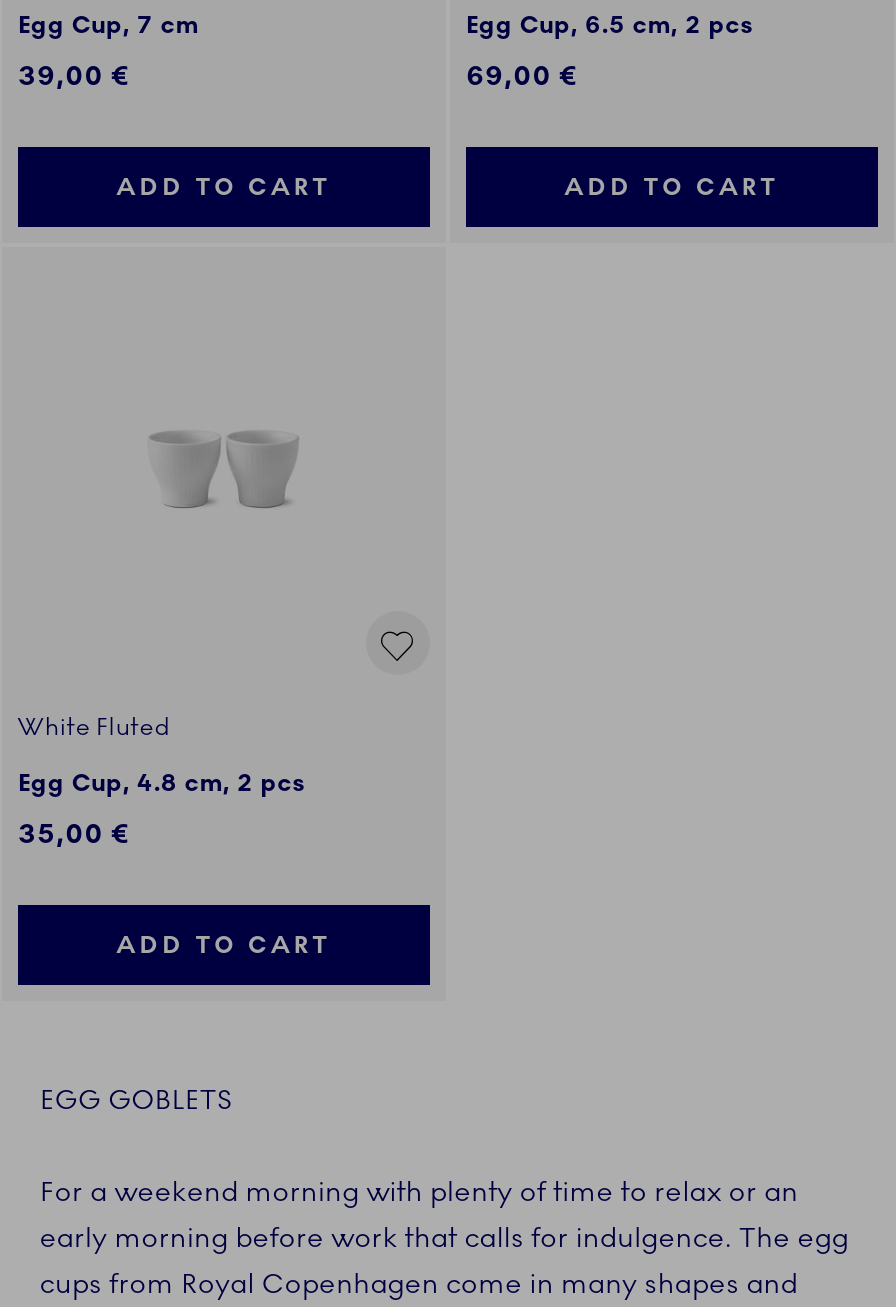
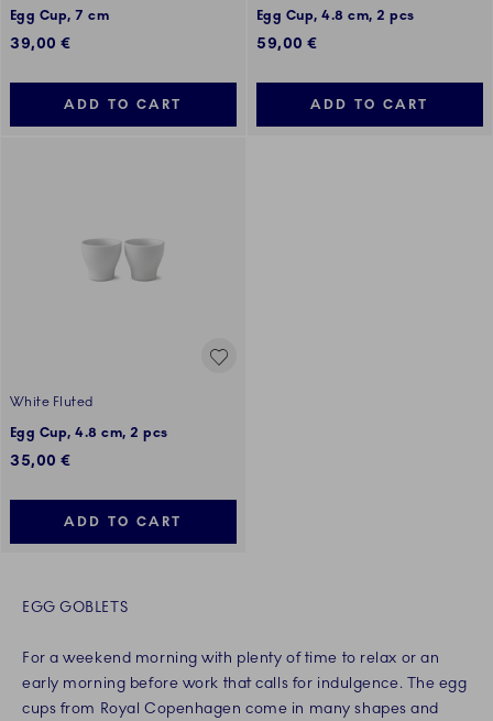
[466,12,754,40] Egg Cup, 6.5 cm, 2 pcs -> [256,8,415,23] Egg Cup, 4.8 cm, 2 pcs
[466,60,578,94] 69,00 € -> [256,34,318,53] 59,00 €

